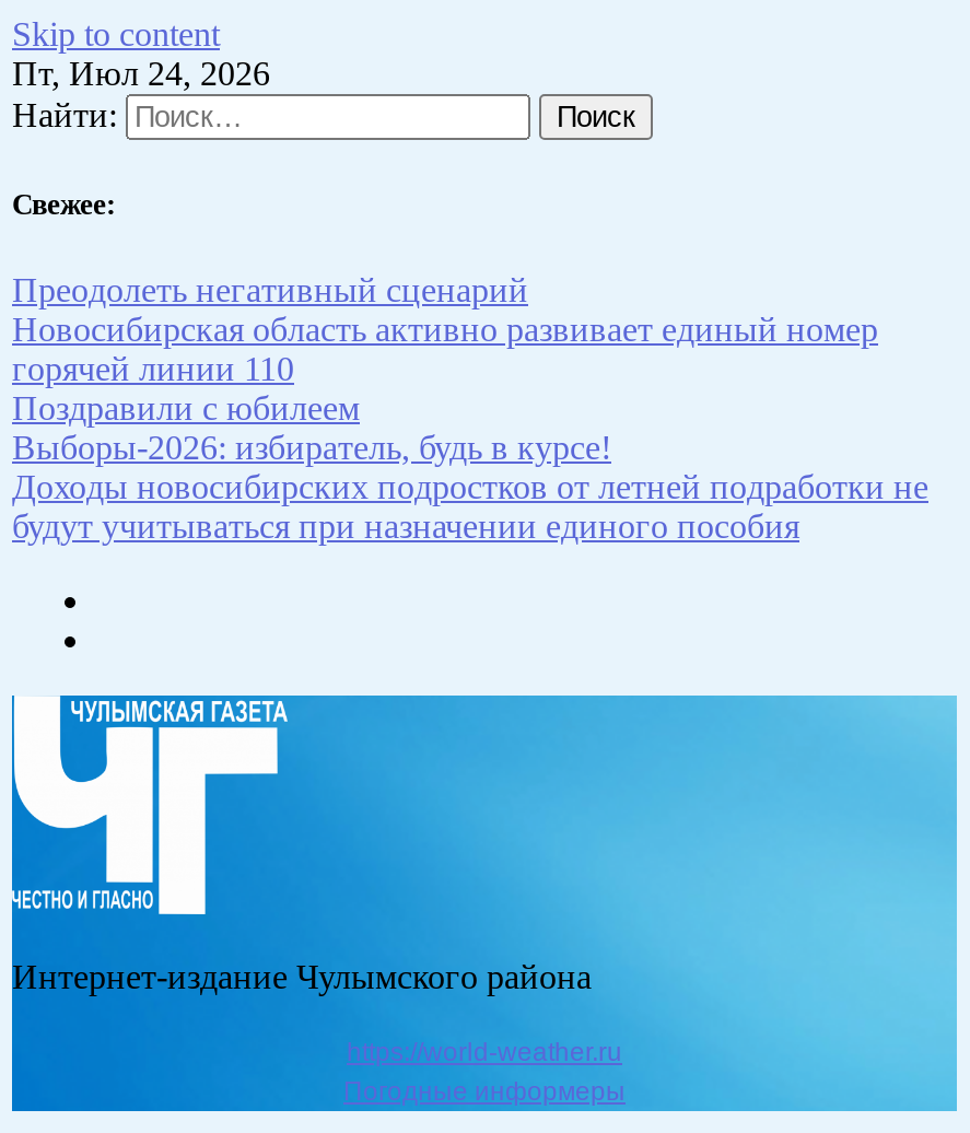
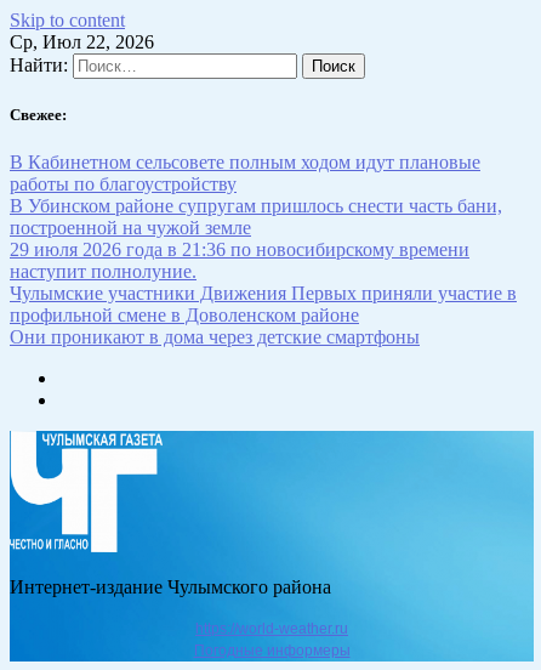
[12,55,270,92] Пт, Июл 24, 2026 -> [10,32,154,52] Ср, Июл 22, 2026
[12,272,928,545] Преодолеть негативный сценарий | Новосибирская область активно развивает единый номер | горячей линии 110 | Поздравили с юбилеем | Выборы-2026: избиратель, будь в курсе! | Доходы новосибирских подростков от летней подработки не | будут учитываться при назначении единого пособия -> [10,152,517,348] В Кабинетном сельсовете полным ходом идут плановые | работы по благоустройству | В Убинском районе супругам пришлось снести часть бани, | построенной на чужой земле | 29 июля 2026 года в 21:36 по новосибирскому времени | наступит полнолуние. | Чулымские участники Движения Первых приняли участие в | профильной смене в Доволенском районе | Они проникают в дома через детские смартфоны

